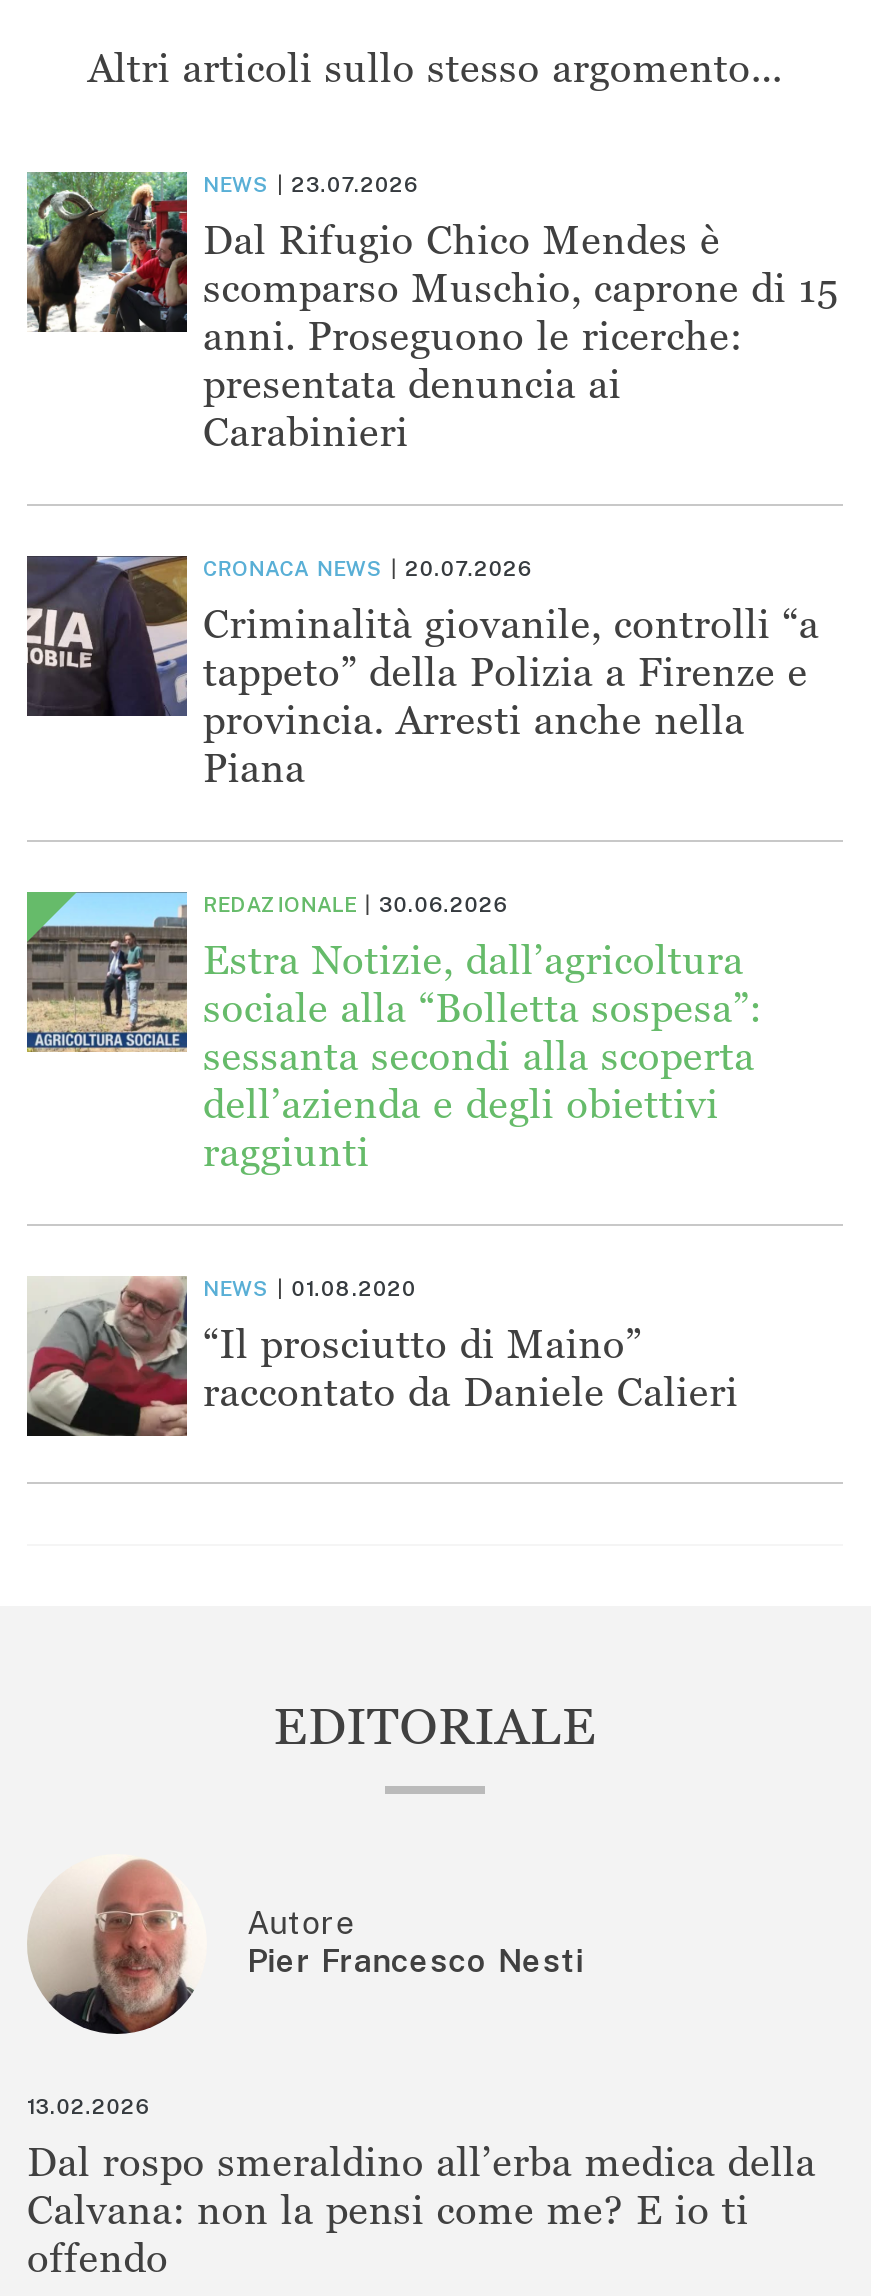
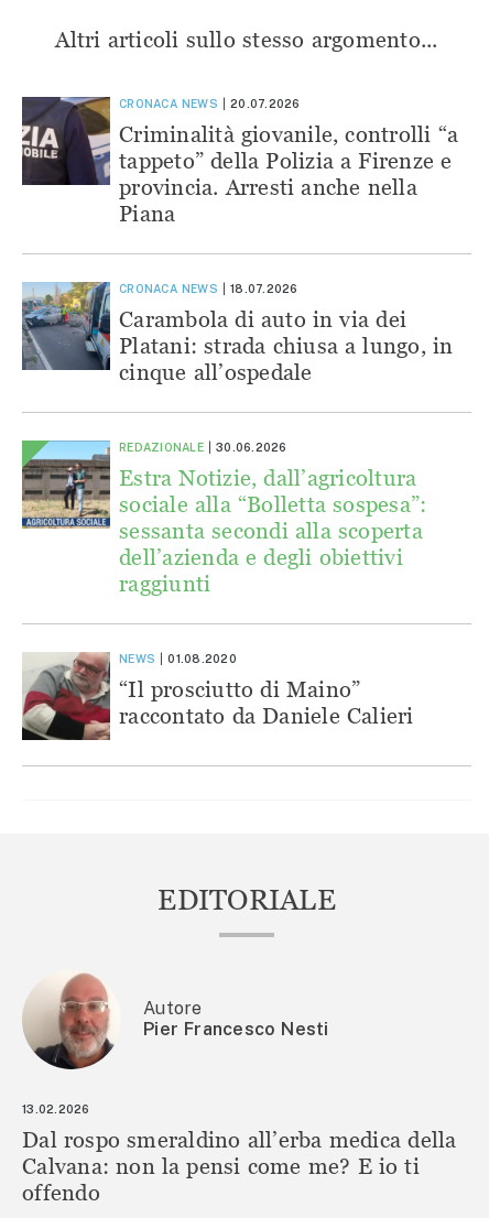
[25,170,839,455] [image] | NEWS | 23.07.2026 | Dal Rifugio Chico Mendes è | scomparso Muschio, caprone di 15 | anni. Proseguono le ricerche: | presentata denuncia ai | Carabinieri -> none
moved [23,554,819,791] -> [20,96,458,226]: [image] | CRONACA NEWS | 20.07.2026 | Criminalità giovanile, controlli “a | tappeto” della Polizia a Firenze e | provincia. Arresti anche nella | Piana
none -> [21,281,453,385] [image] | CRONACA NEWS | 18.07.2026 | Carambola di auto in via dei | Platani: strada chiusa a lungo, in | cinque all’ospedale

